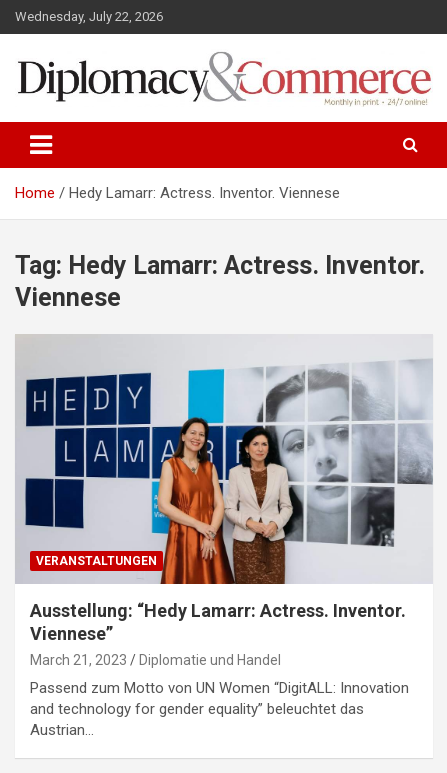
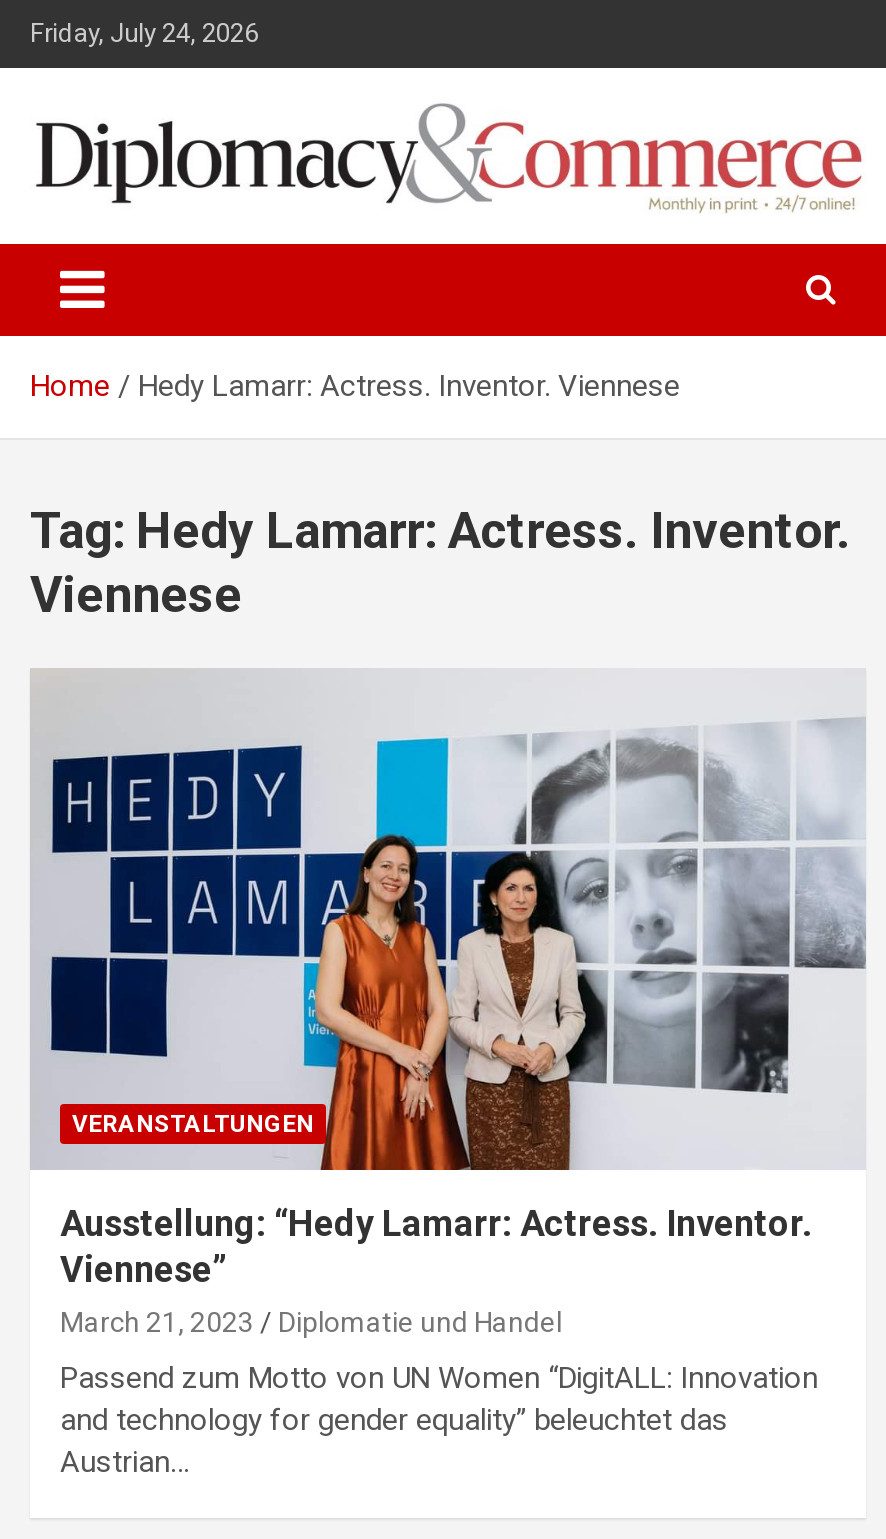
[15,9,163,24] Wednesday, July 22, 2026 -> [30,18,258,48] Friday, July 24, 2026

